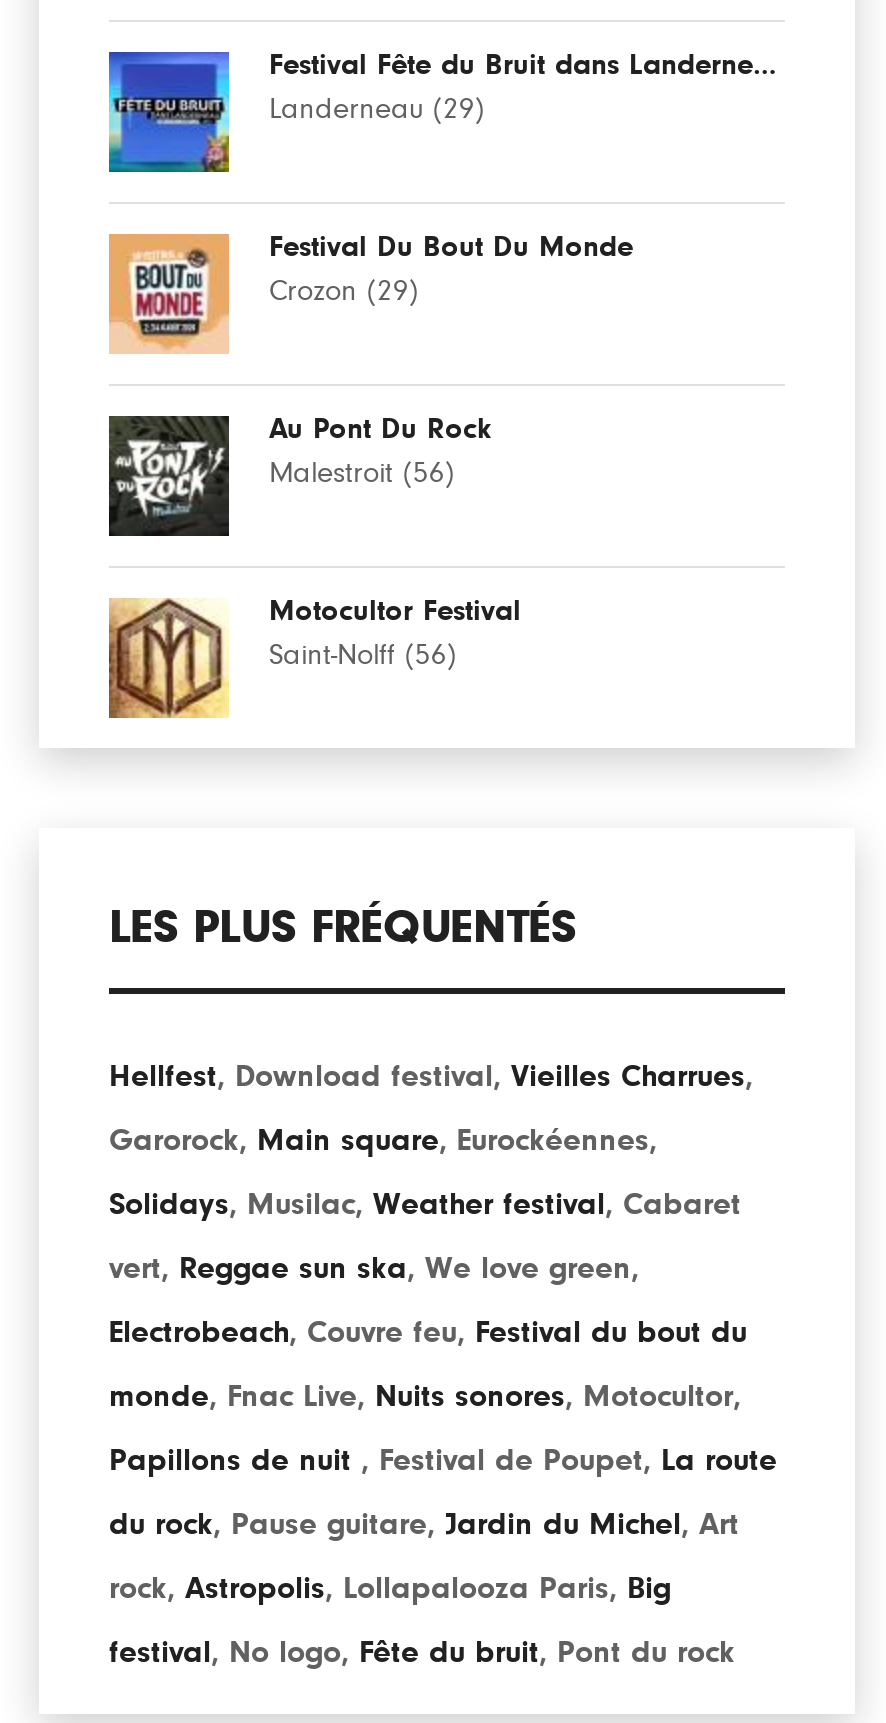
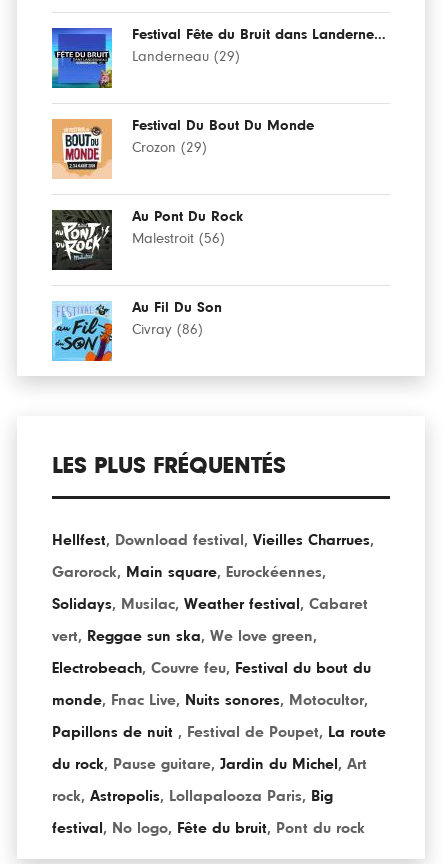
[107,596,521,720] [image] | Motocultor Festival -> [51,300,222,362] [image] | Au Fil Du Son
[269,640,457,670] Saint-Nolff (56) -> [132,322,203,337] Civray (86)

